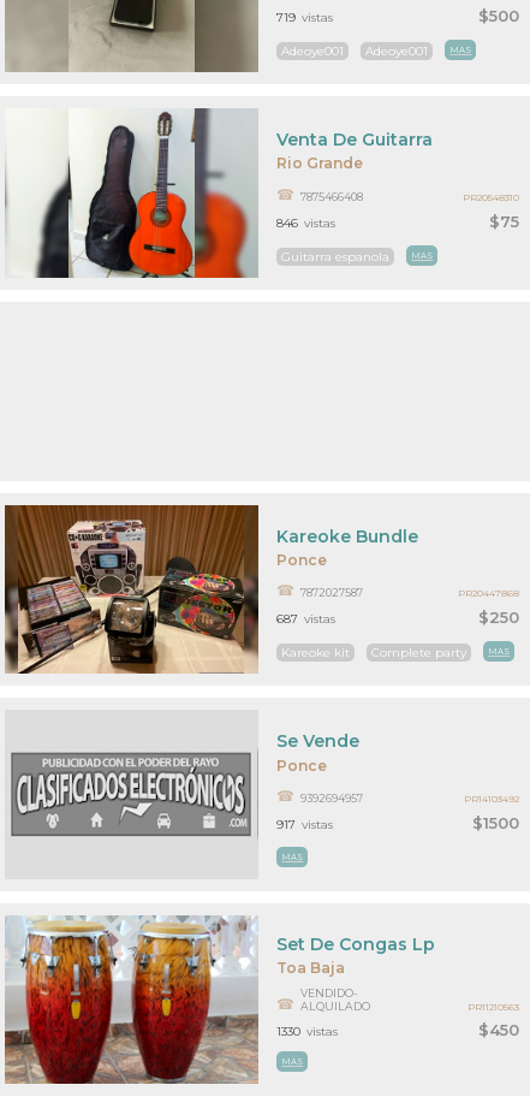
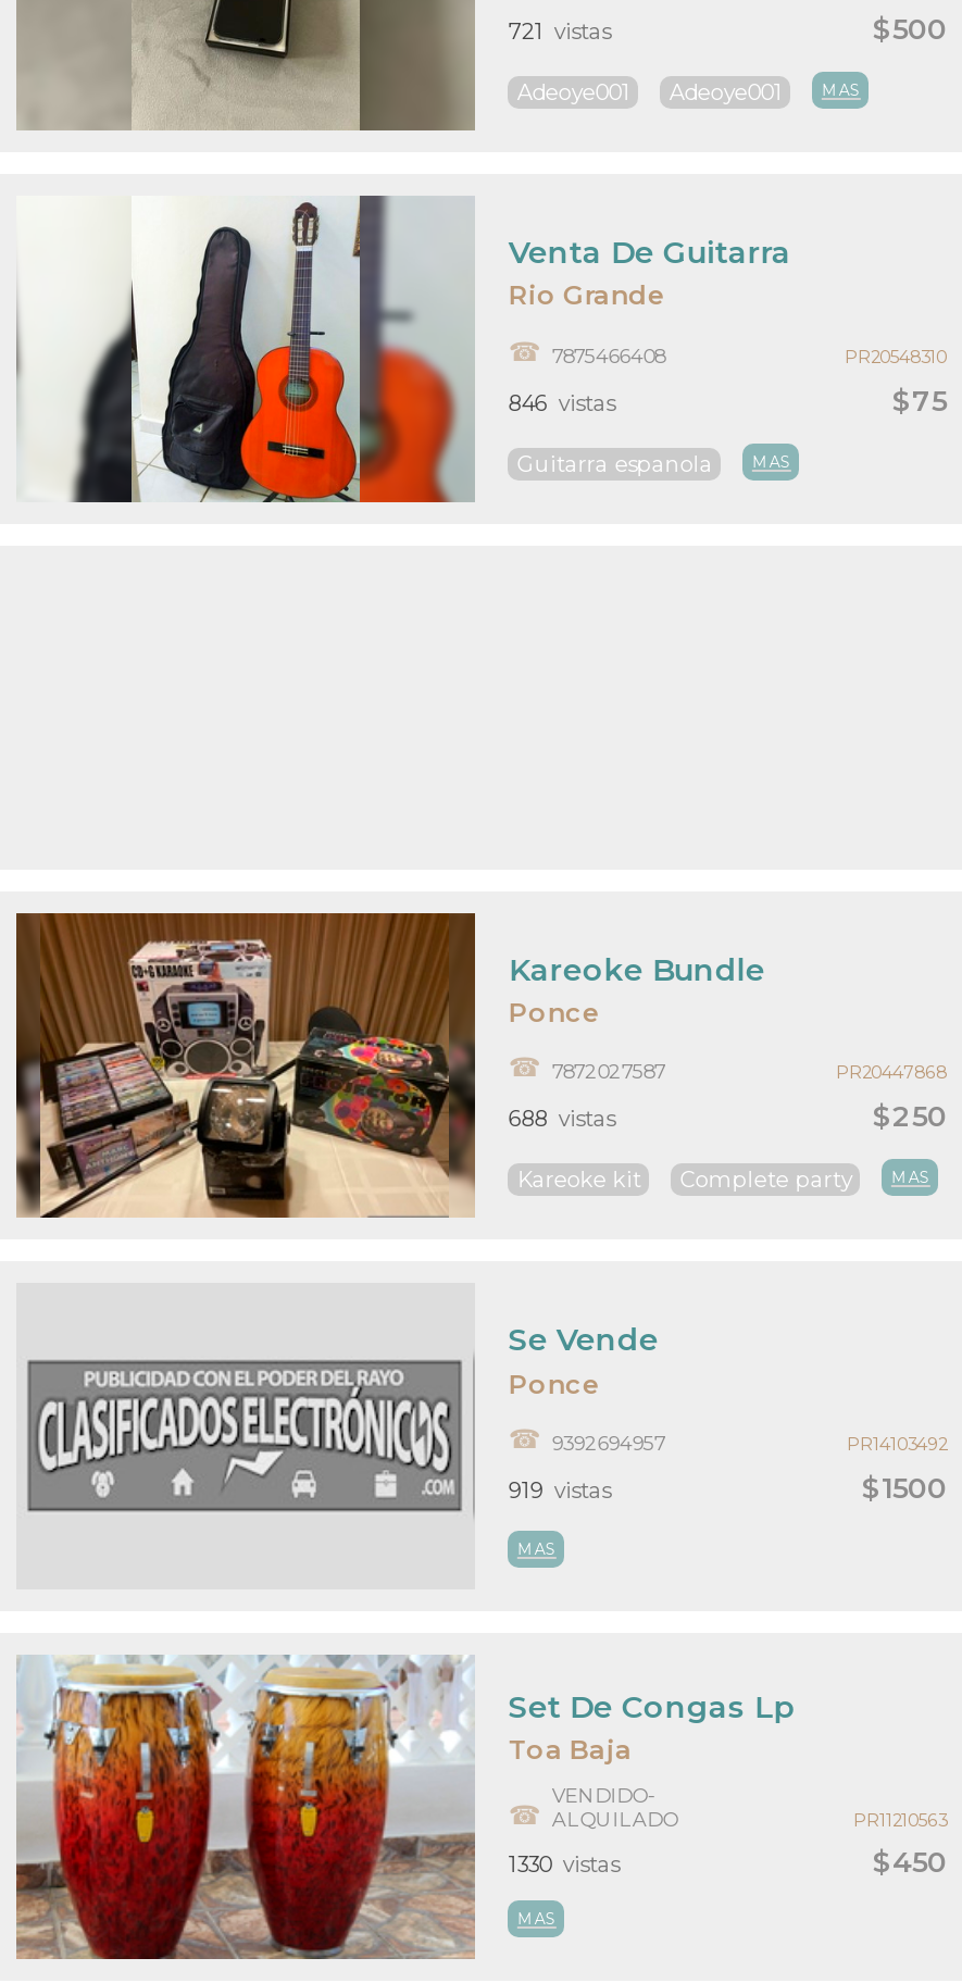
[277,10,333,25] 719 vistas -> [509,18,611,46] 721 vistas
[277,611,336,627] 687 vistas -> [509,1105,615,1133] 688 vistas
[277,816,333,832] 917 vistas -> [509,1476,611,1504] 919 vistas

